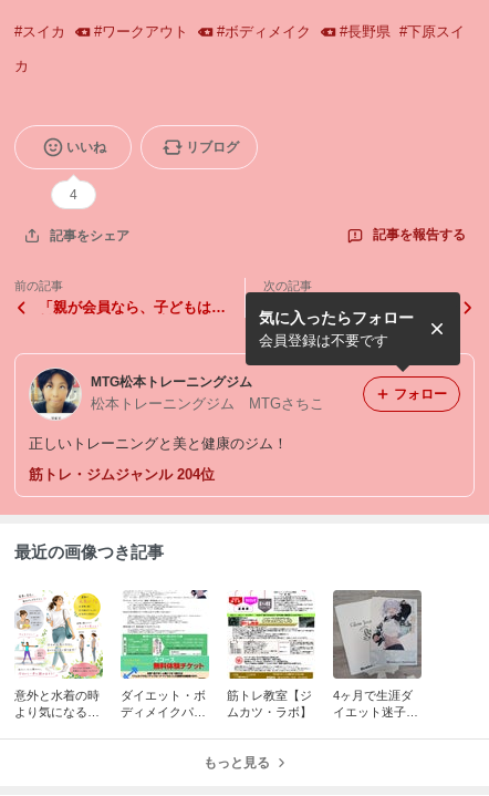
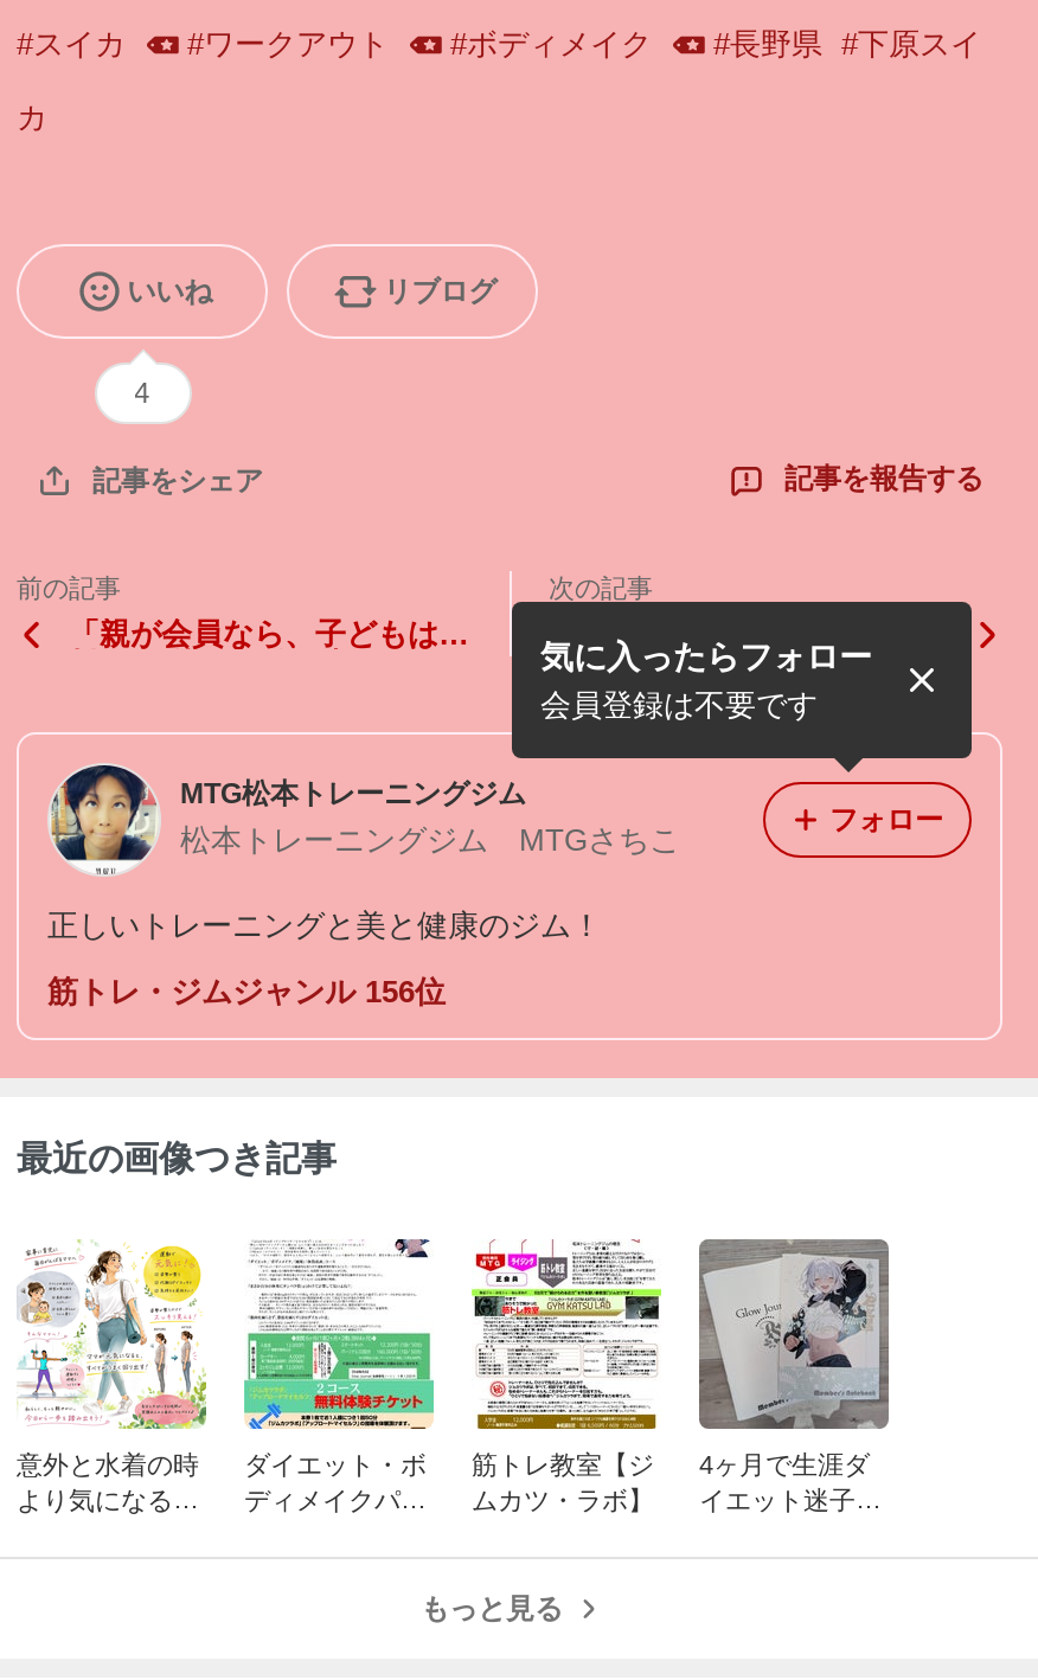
[29,466,215,482] 筋トレ・ジムジャンル 204位 -> [47,973,446,1008] 筋トレ・ジムジャンル 156位

